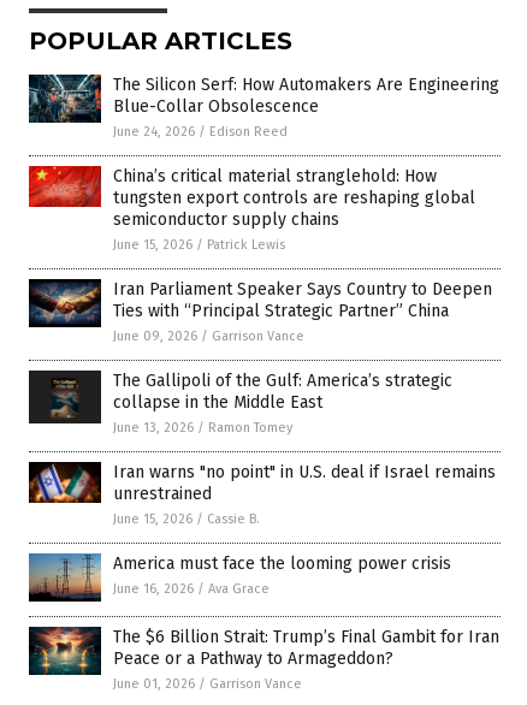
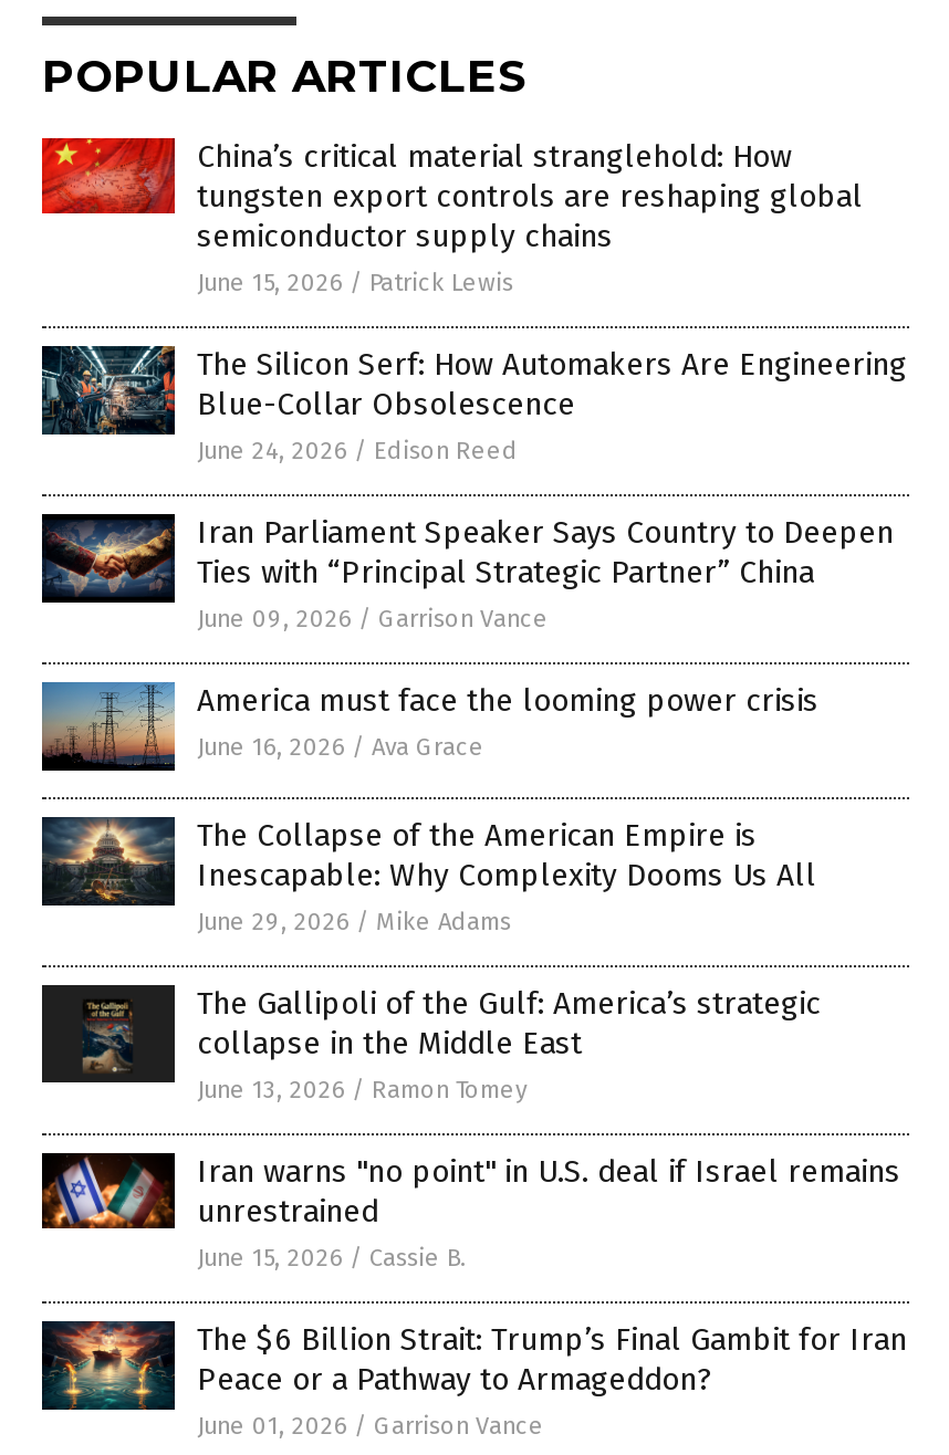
moved [28,73,499,140] -> [42,344,907,465]: [image] | The Silicon Serf: How Automakers Are Engineering | Blue-Collar Obsolescence | June 24, 2026 / Edison Reed
moved [28,165,475,253] -> [40,136,863,297]: [image] | China’s critical material stranglehold: How | tungsten export controls are reshaping global | semiconductor supply chains | June 15, 2026 / Patrick Lewis
none -> [42,815,816,936] [image] | The Collapse of the American Empire is | Inescapable: Why Complexity Dooms Us All | June 29, 2026 / Mike Adams
moved [28,371,496,527] -> [40,985,900,1273]: [image] | The Gallipoli of the Gulf: America’s strategic | collapse in the Middle East | June 13, 2026 / Ramon Tomey | Iran warns "no point" in U.S. deal if Israel remains | unrestrained | June 15, 2026 / Cassie B.
moved [28,552,451,602] -> [40,680,818,773]: [image] | America must face the looming power crisis | June 16, 2026 / Ava Grace

